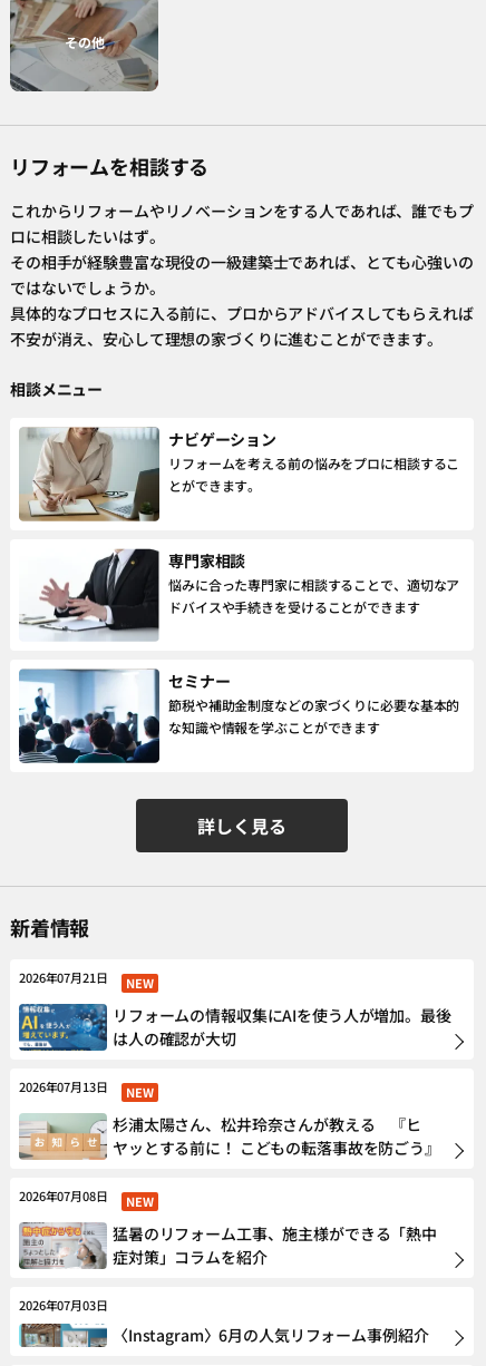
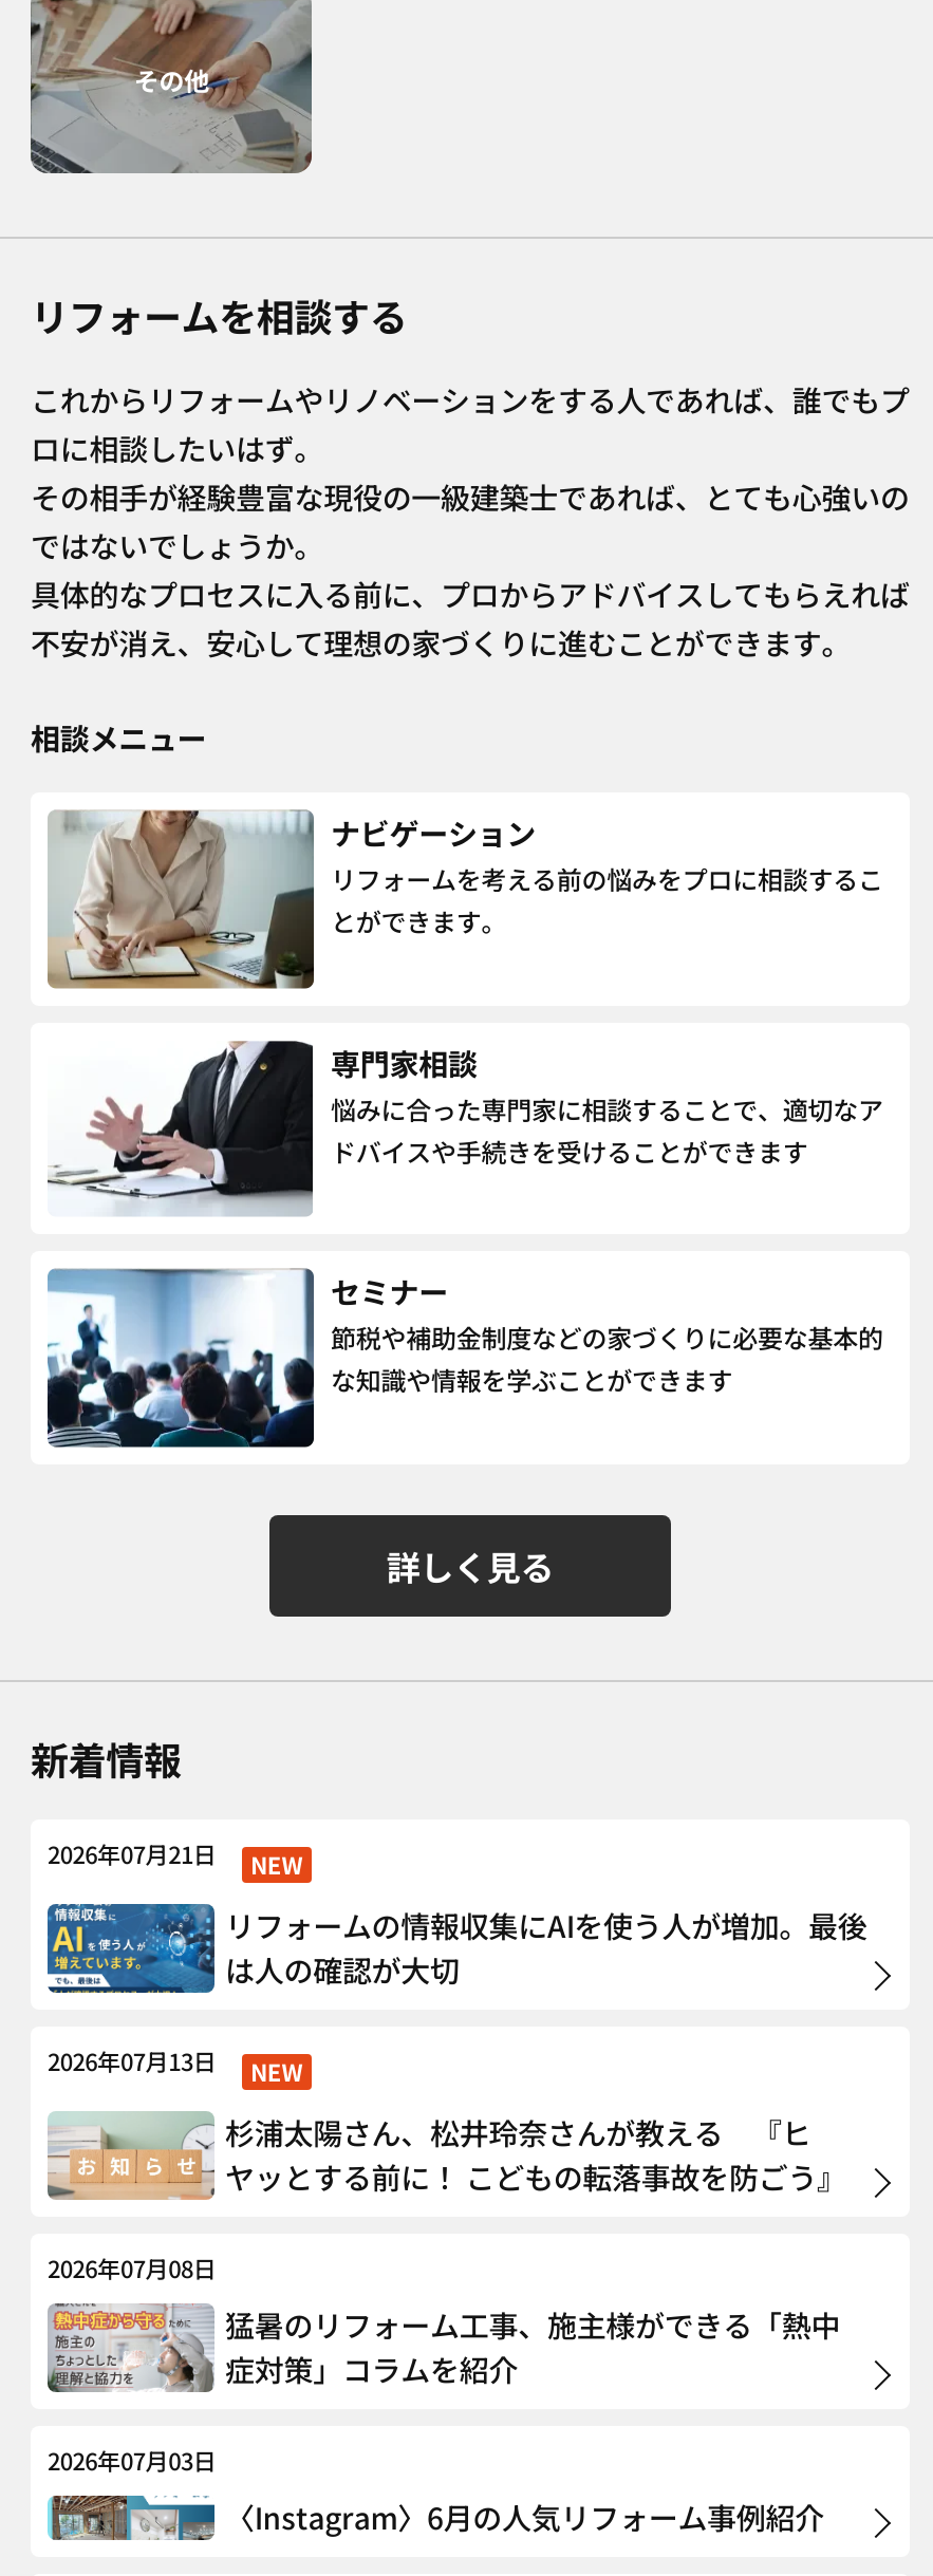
[126,1192,153,1210] NEW -> none

